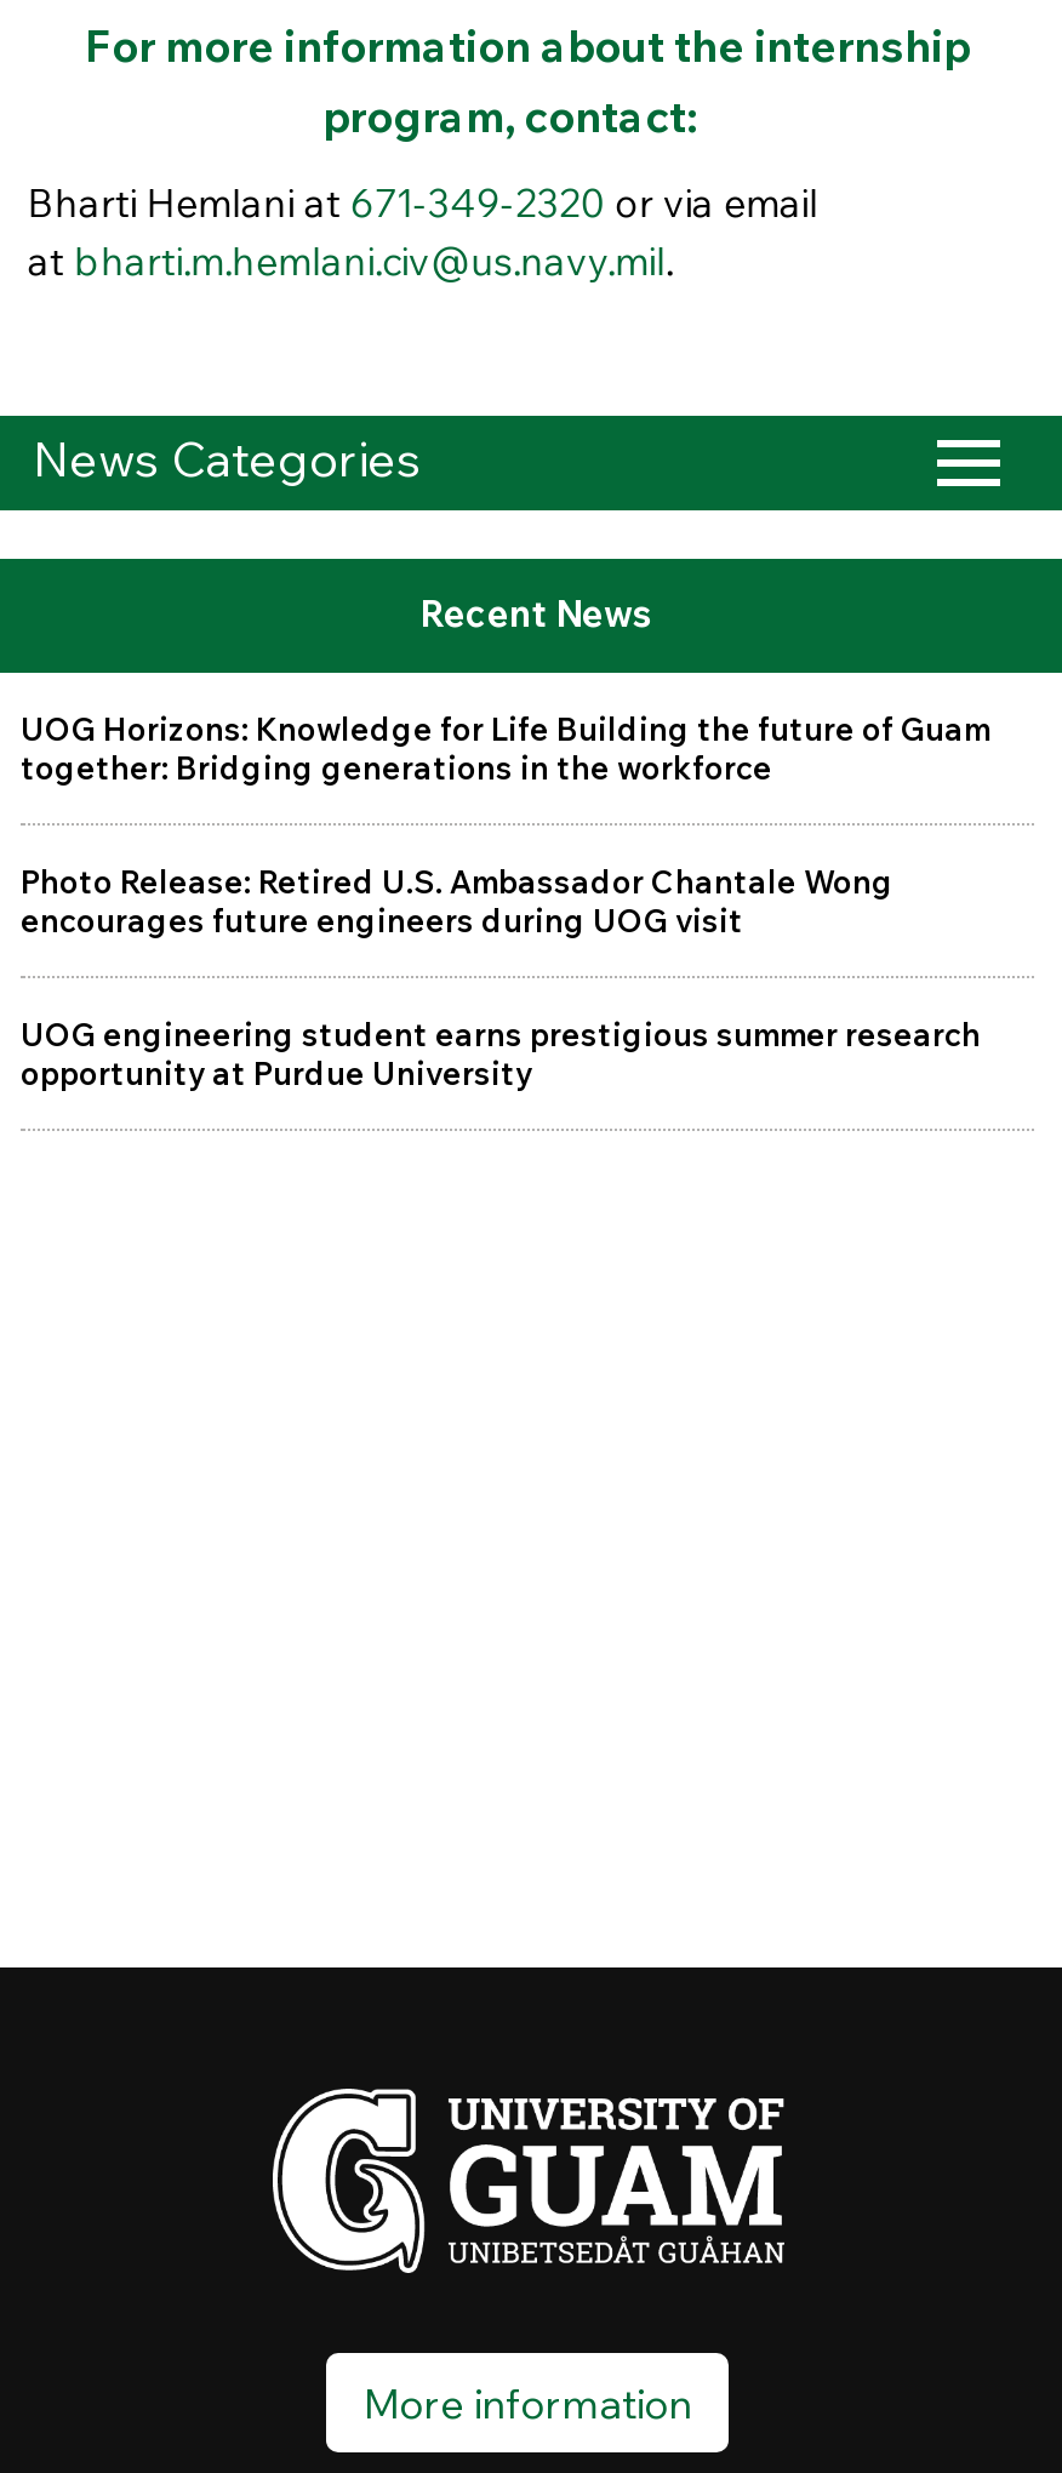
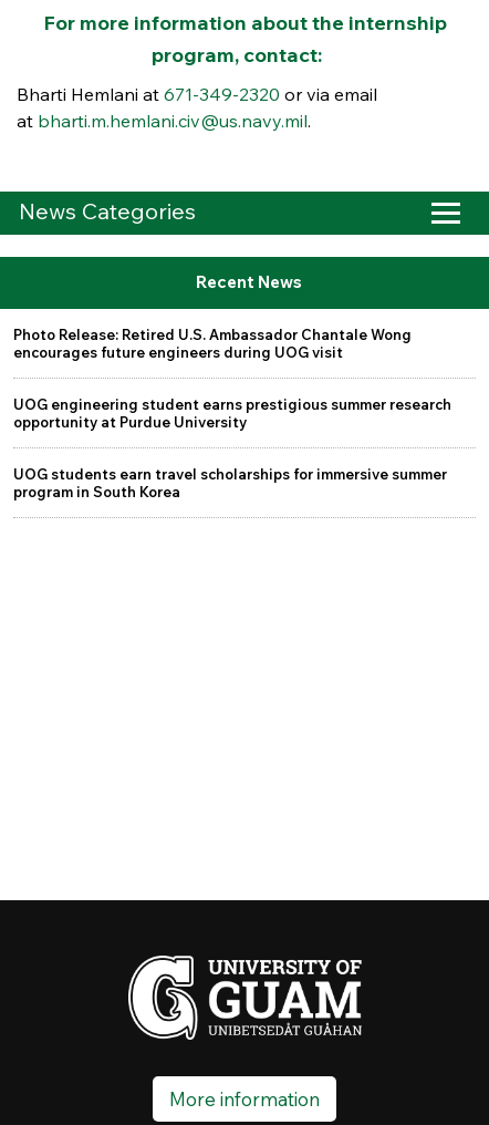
[21,709,990,787] UOG Horizons: Knowledge for Life Building the future of Guam | together: Bridging generations in the workforce -> none
moved [21,862,981,1092] -> [13,325,451,431]: Photo Release: Retired U.S. Ambassador Chantale Wong | encourages future engineers during UOG visit | UOG engineering student earns prestigious summer research | opportunity at Purdue University
none -> [13,465,447,500] UOG students earn travel scholarships for immersive summer | program in South Korea

